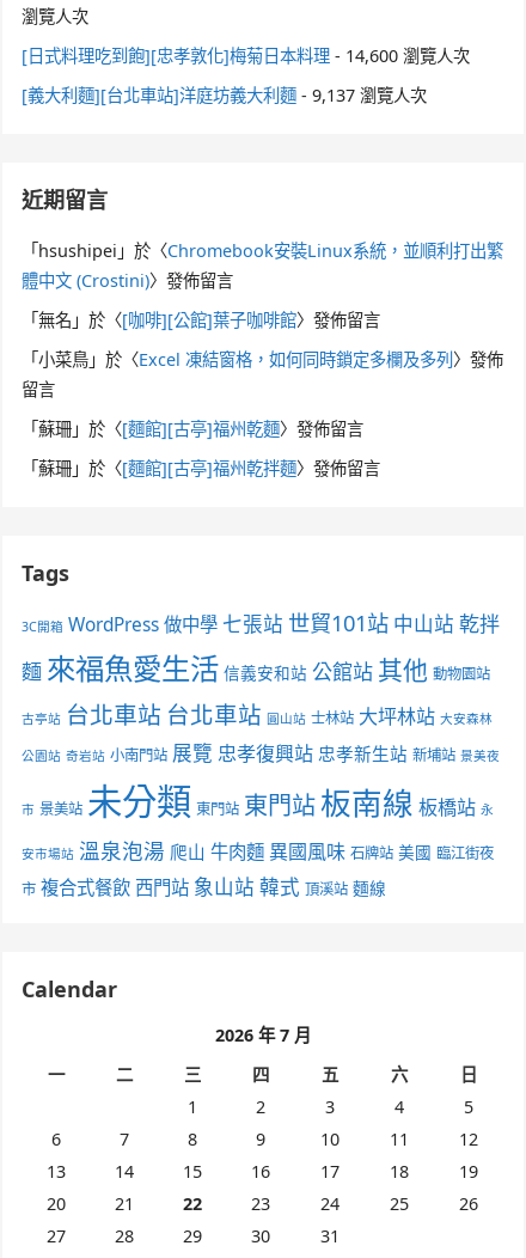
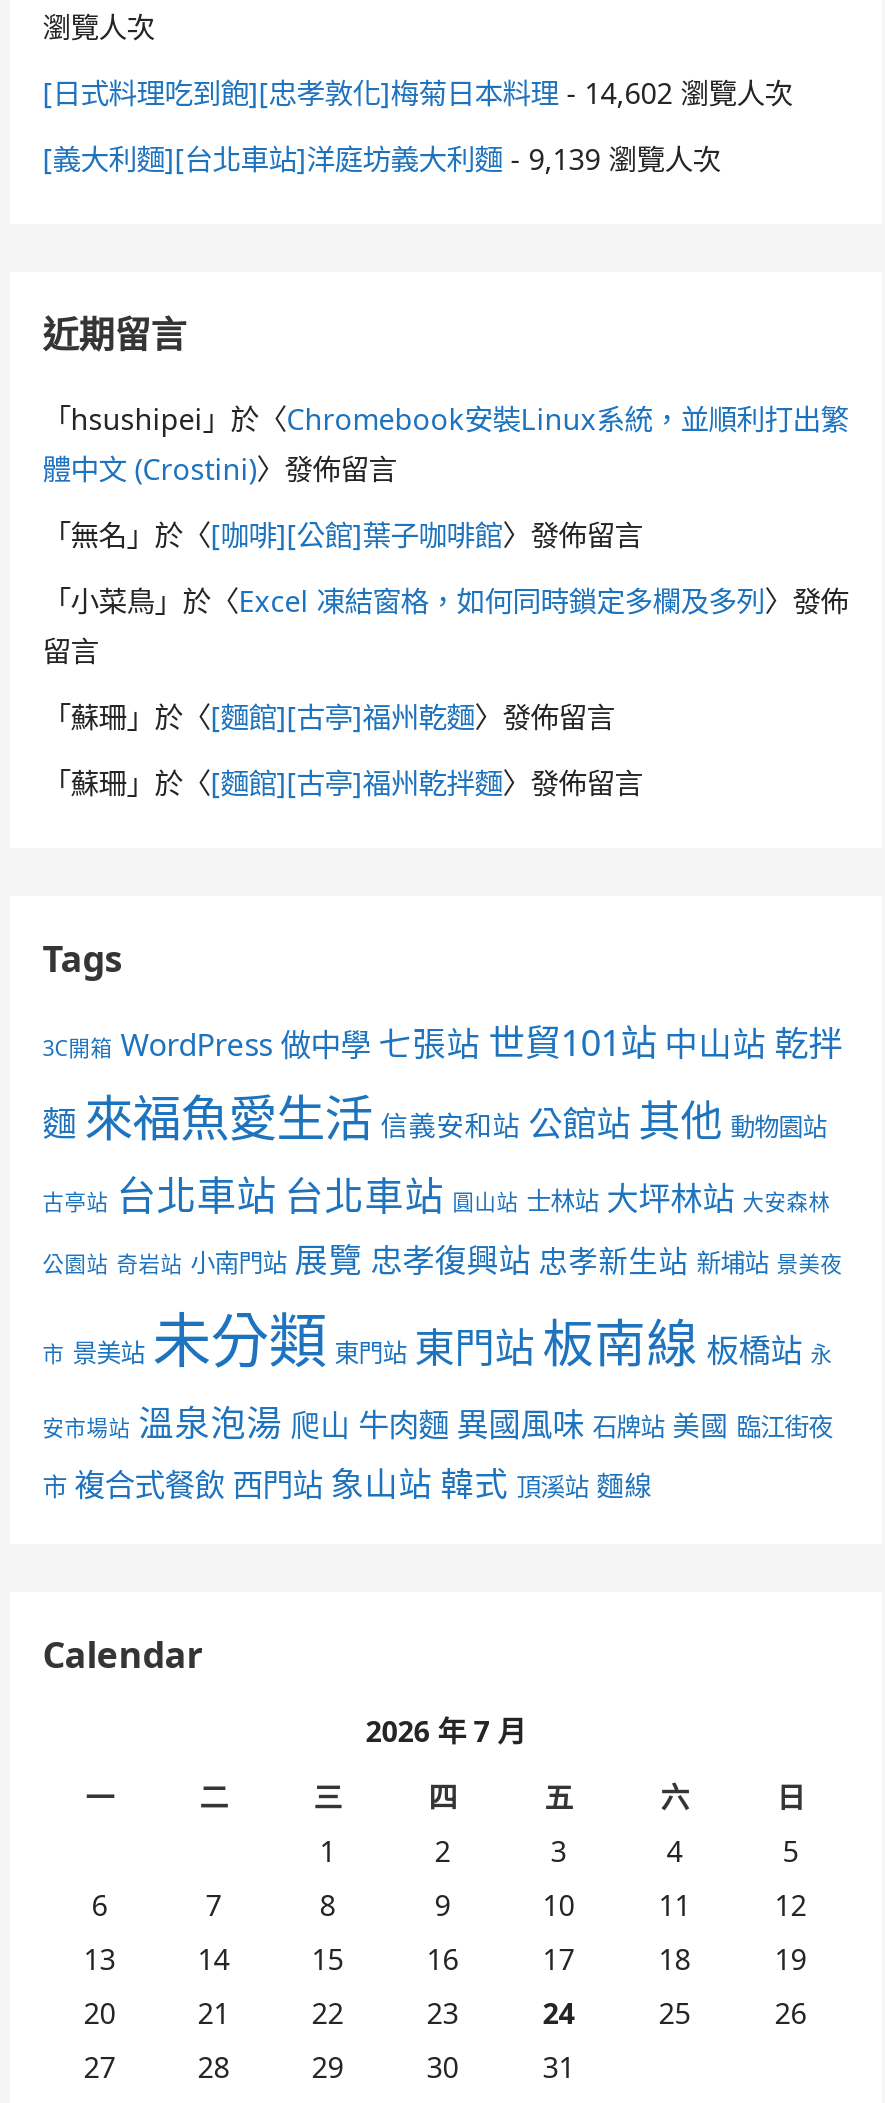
[22,45,470,67] [日式料理吃到飽][忠孝敦化]梅菊日本料理- 14,600 瀏覽人次 -> [42,75,792,113] [日式料理吃到飽][忠孝敦化]梅菊日本料理- 14,602 瀏覽人次
[22,84,427,107] [義大利麵][台北車站]洋庭坊義大利麵- 9,137 瀏覽人次 -> [42,141,720,179] [義大利麵][台北車站]洋庭坊義大利麵- 9,139 瀏覽人次

